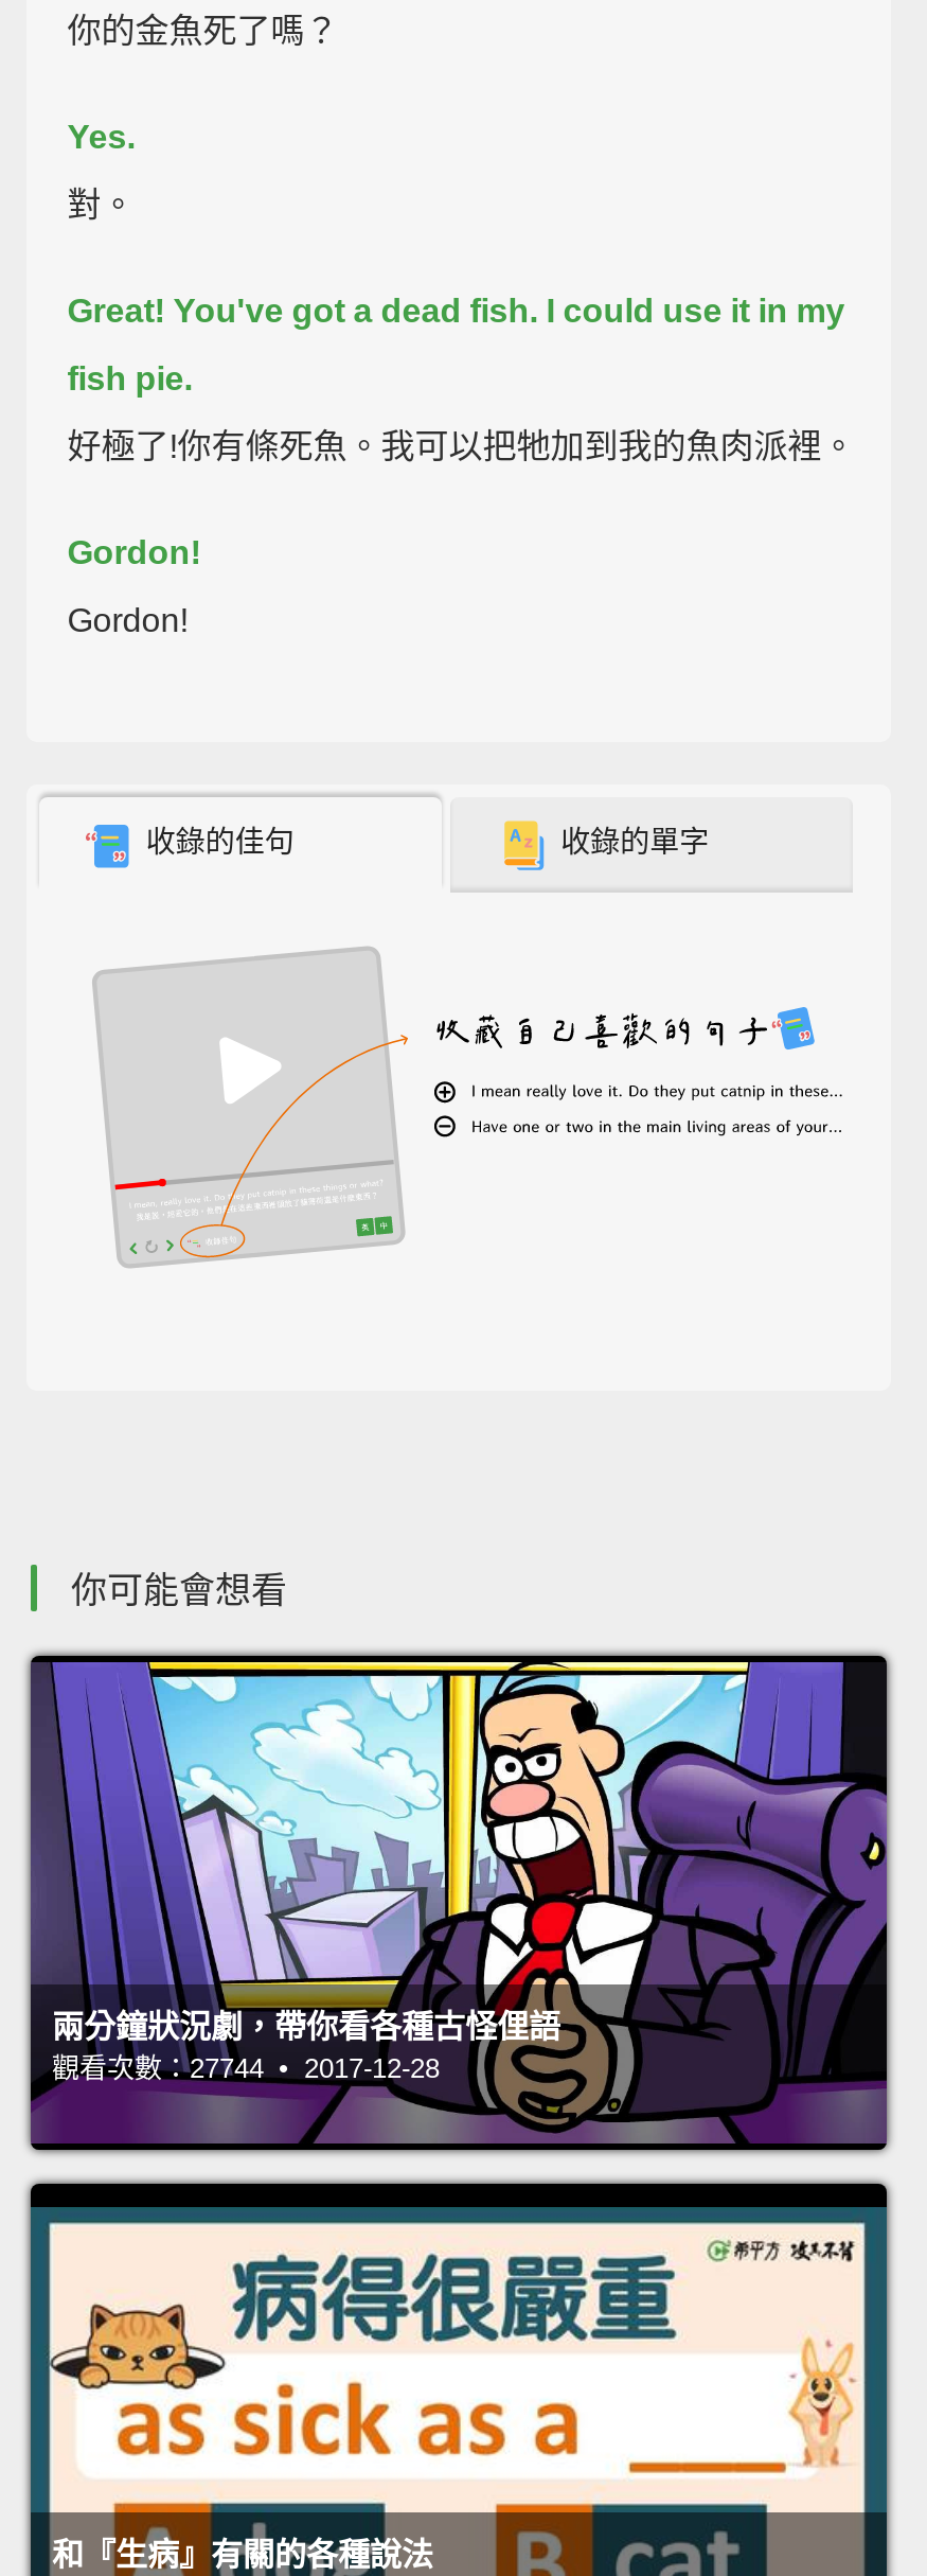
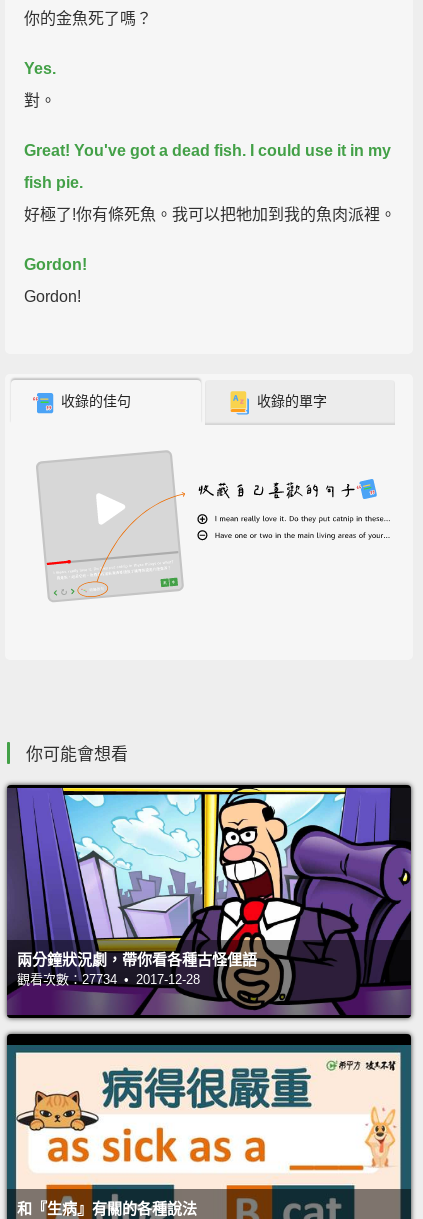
[52,2051,440,2083] 觀看次數：27744 • 2017-12-28 -> [17,972,200,987] 觀看次數：27734 • 2017-12-28

